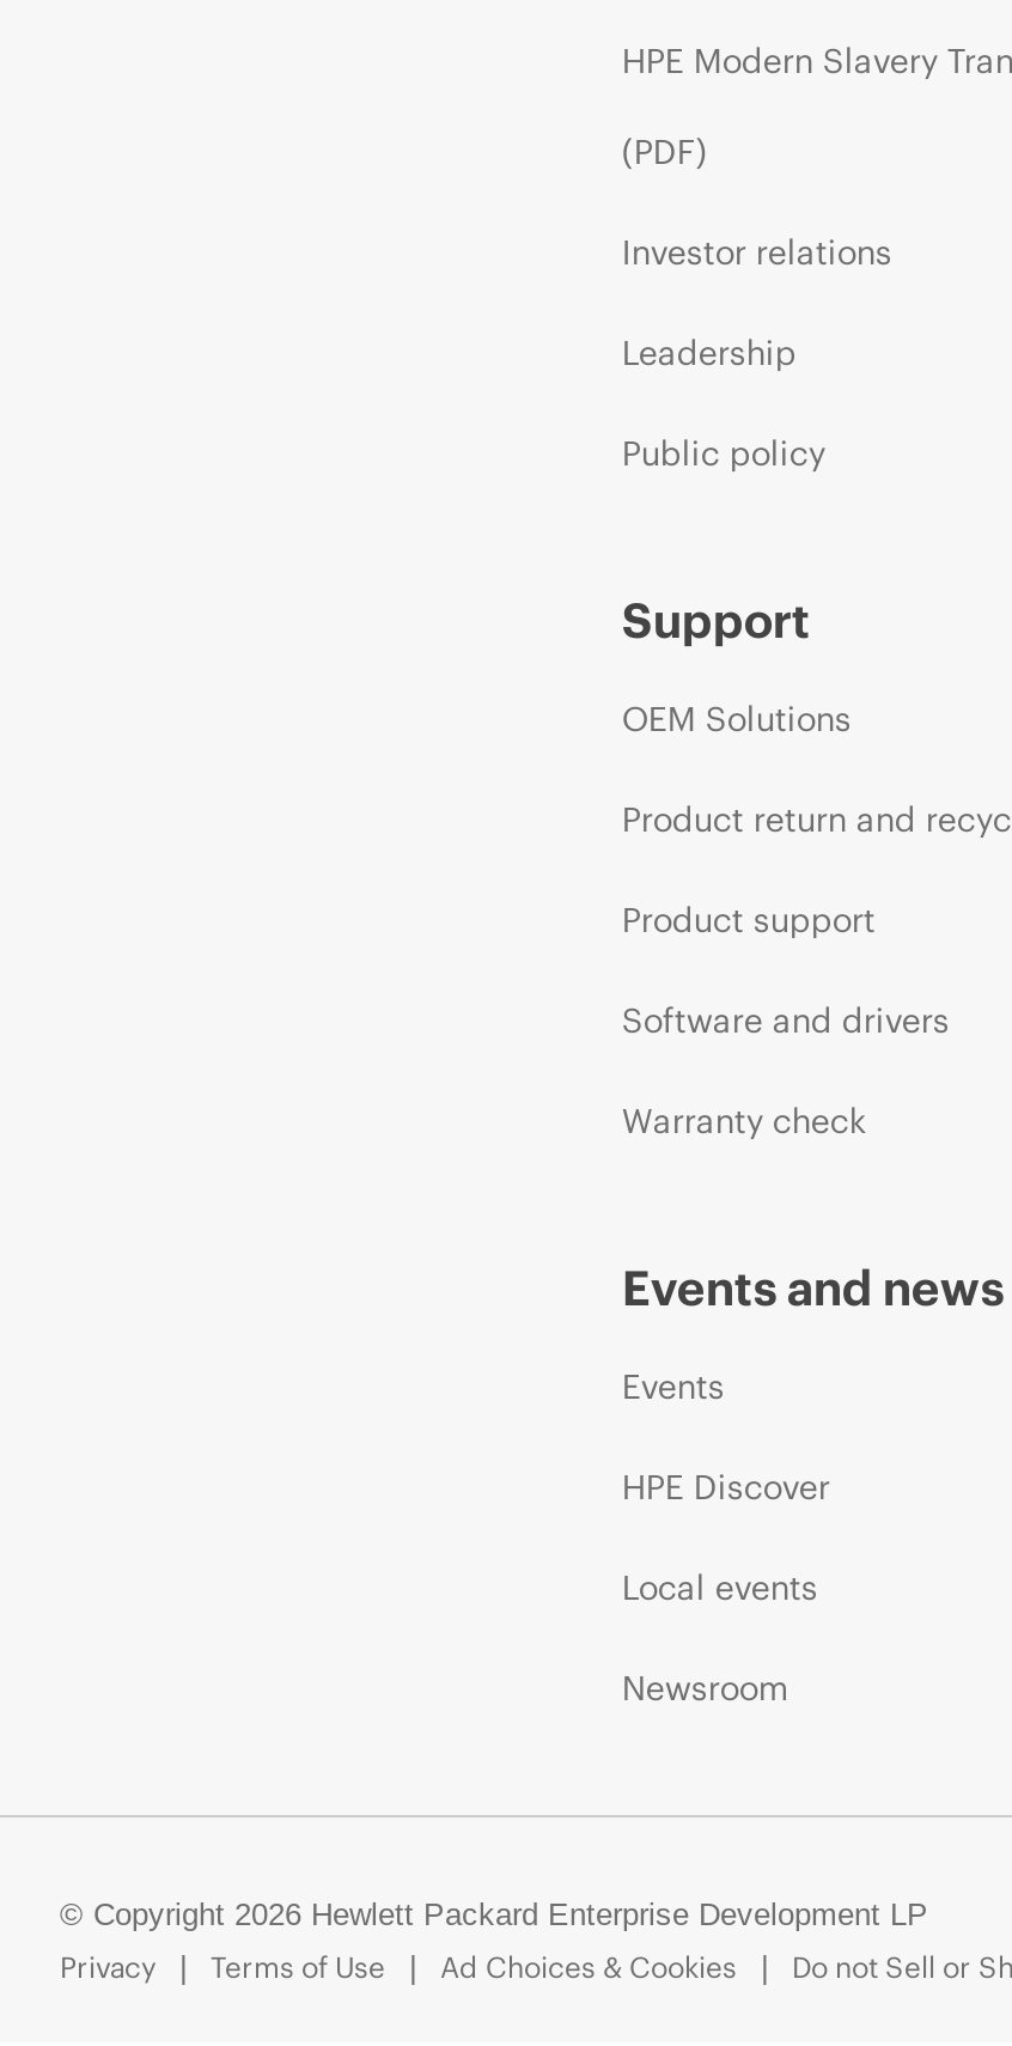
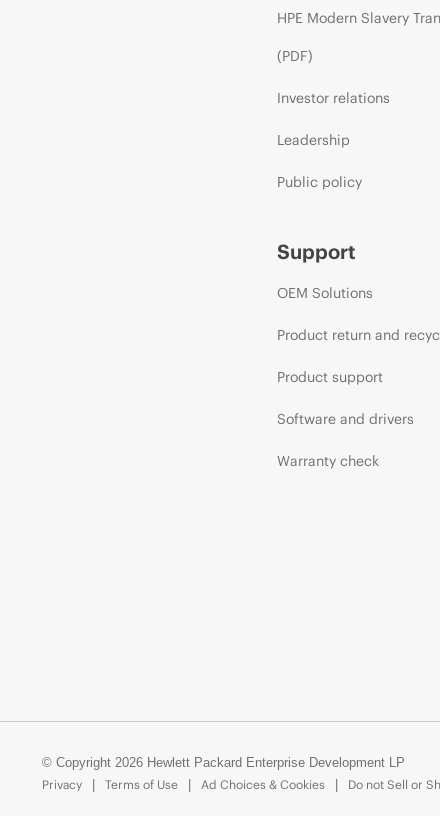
[622,1258,1005,1710] Events and news | Events | HPE Discover | Local events | Newsroom -> none

